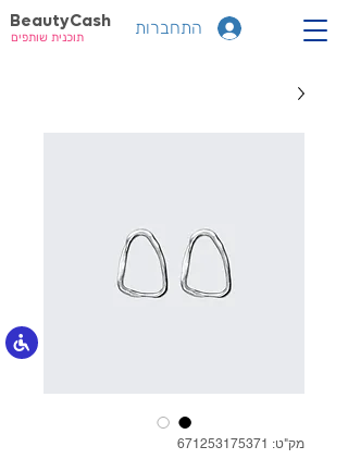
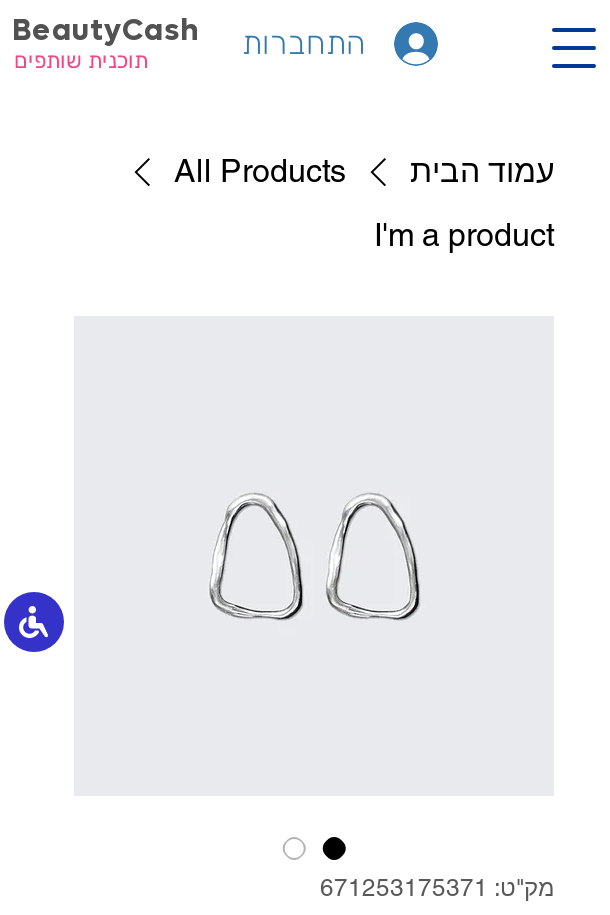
none -> [174,152,554,254] עמוד הבית | All Products | I'm a product

